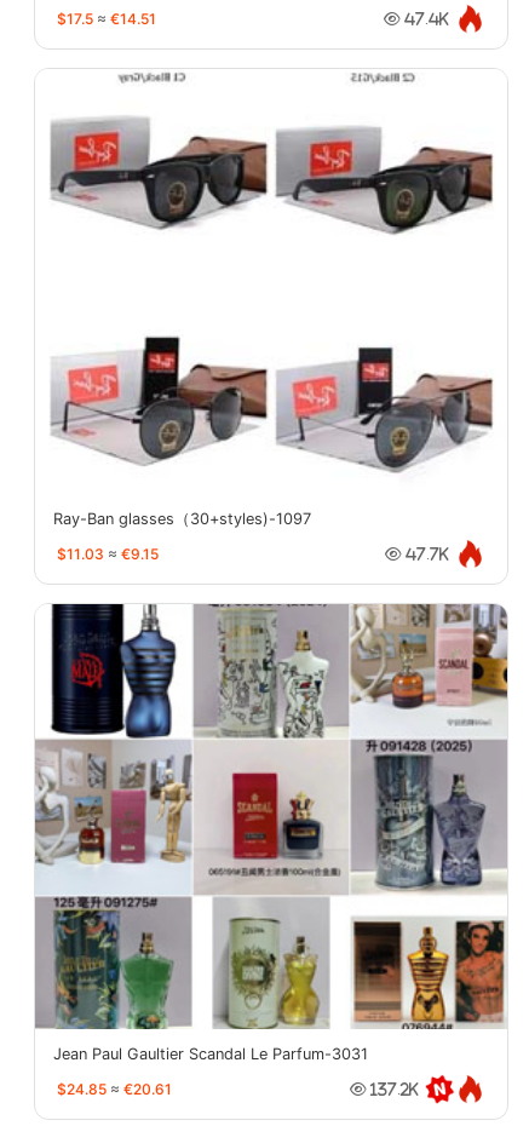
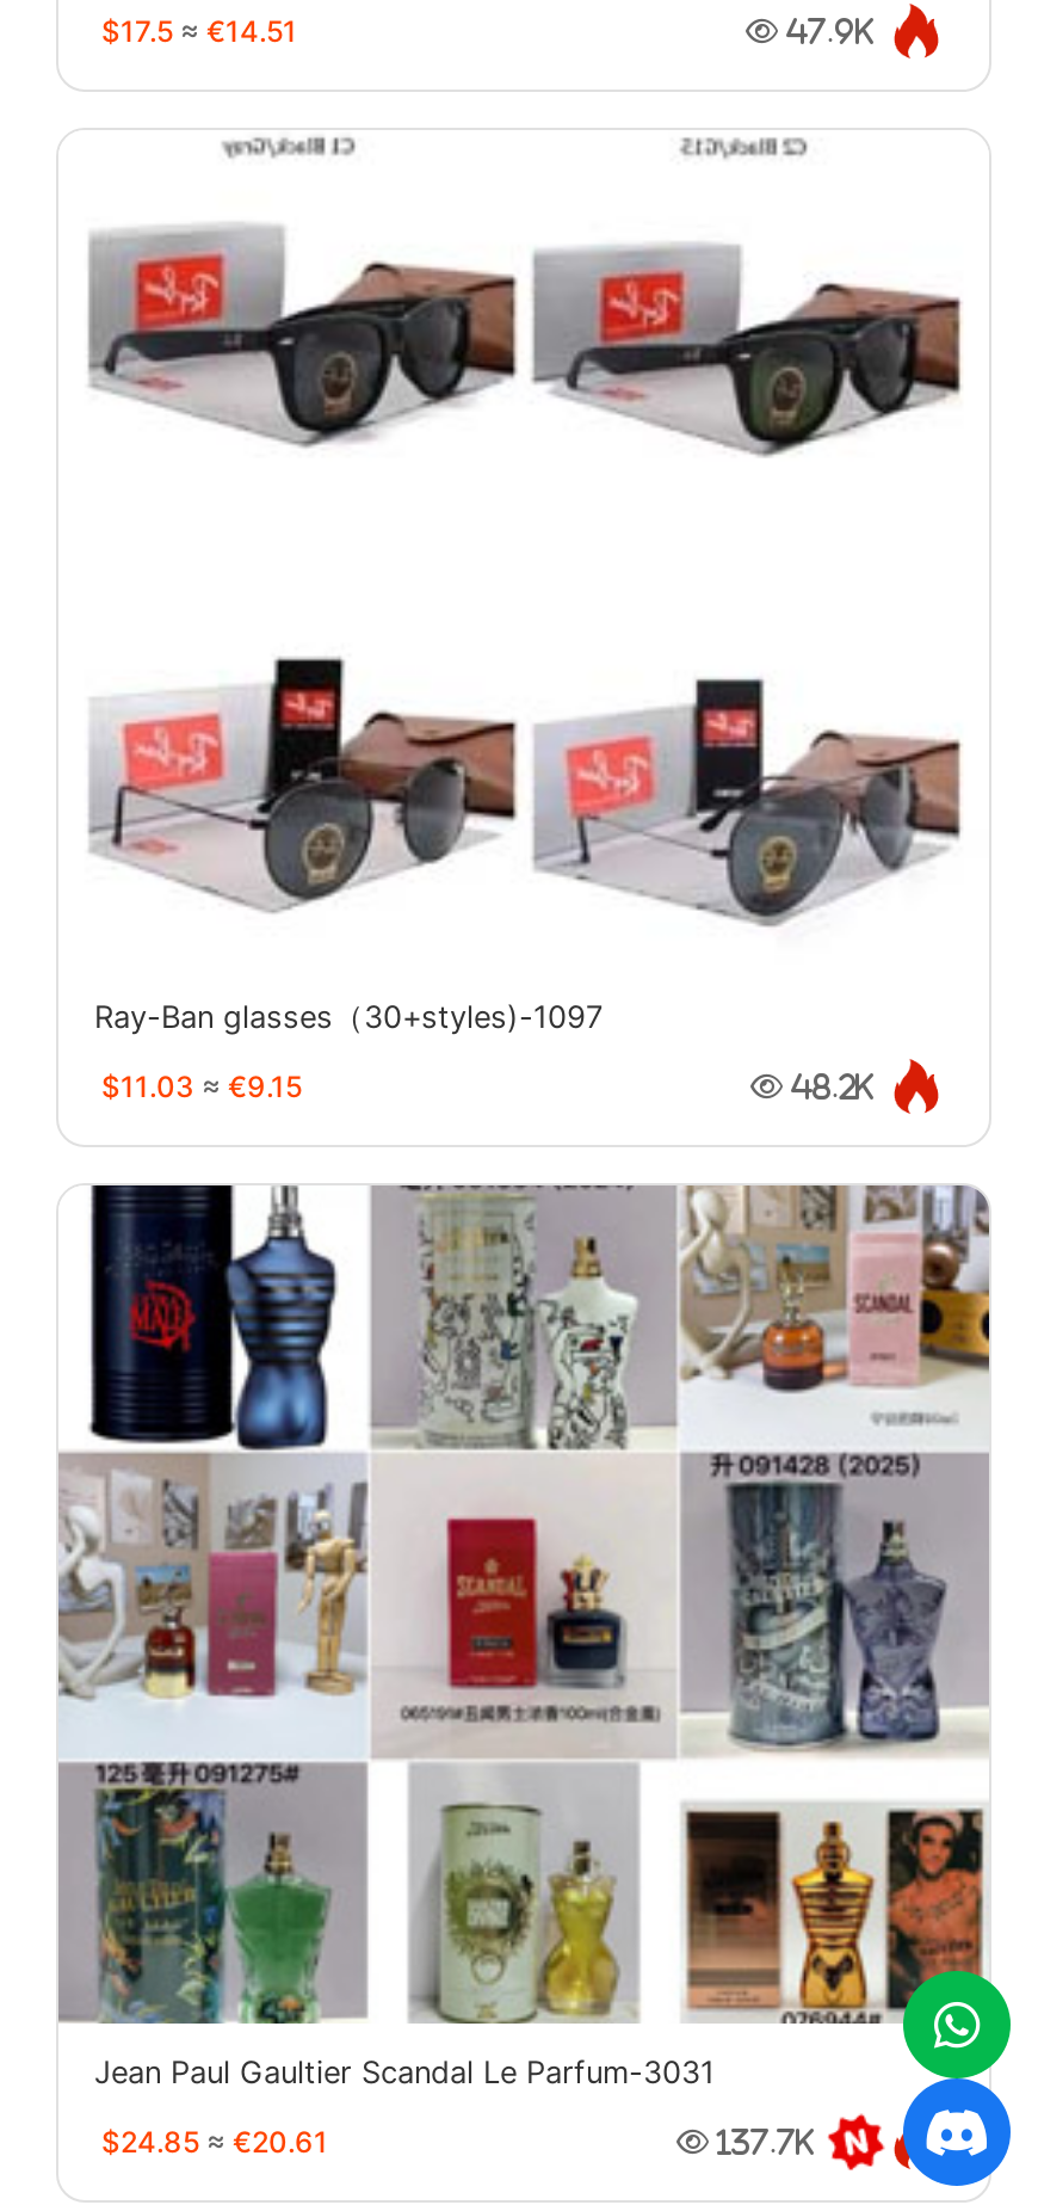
[401,11,449,26] 47.4K -> [779,15,875,46] 47.9K
[402,546,449,561] 47.7K -> [784,1070,875,1101] 48.2K
[367,1003,518,1111] [image] | 137.2K -> [710,1969,1013,2188] [image] | 137.7K

